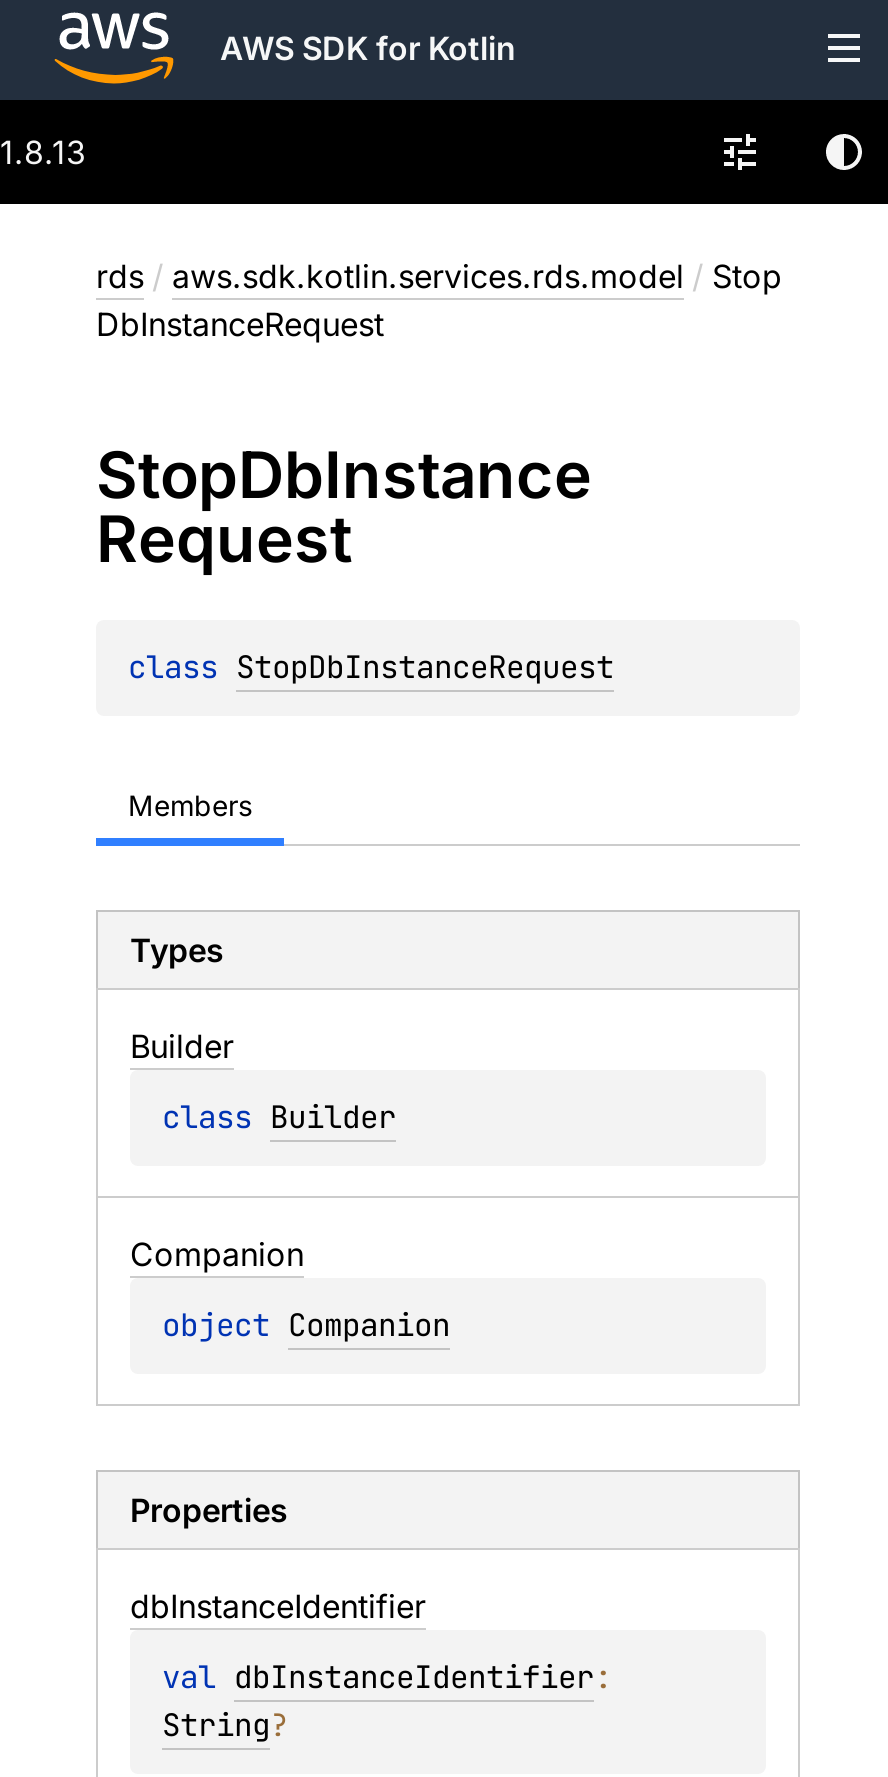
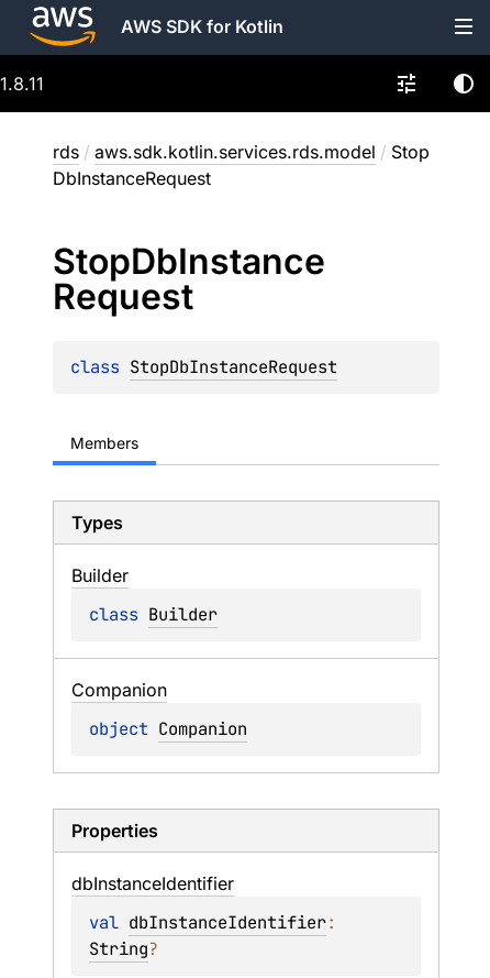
[0,132,86,172] 1.8.13 -> [0,73,44,95] 1.8.11

